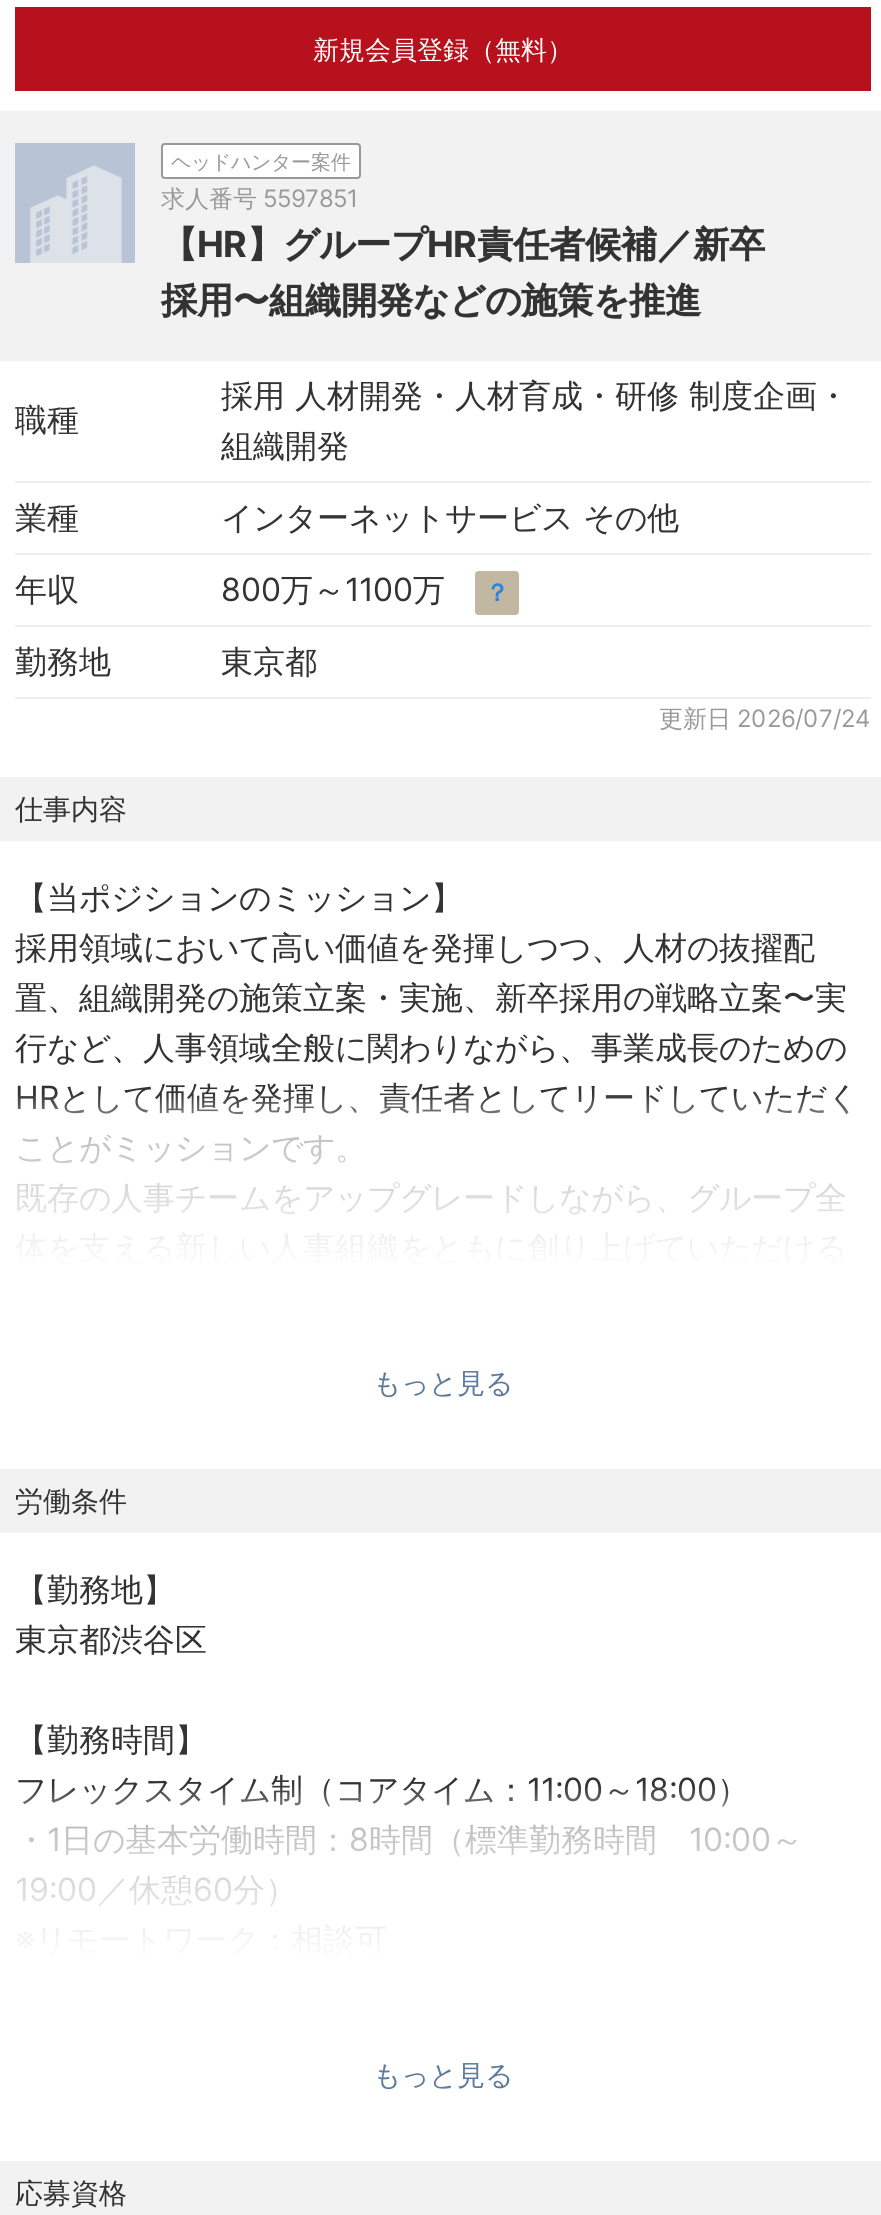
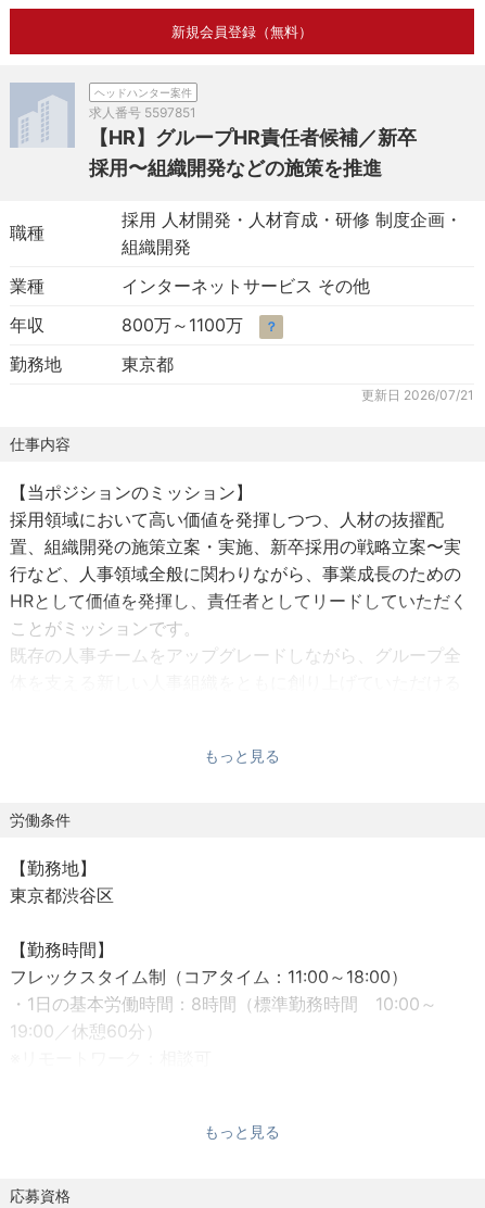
[659,703,871,733] 更新日 2026/07/24 -> [361,387,474,403] 更新日 2026/07/21

